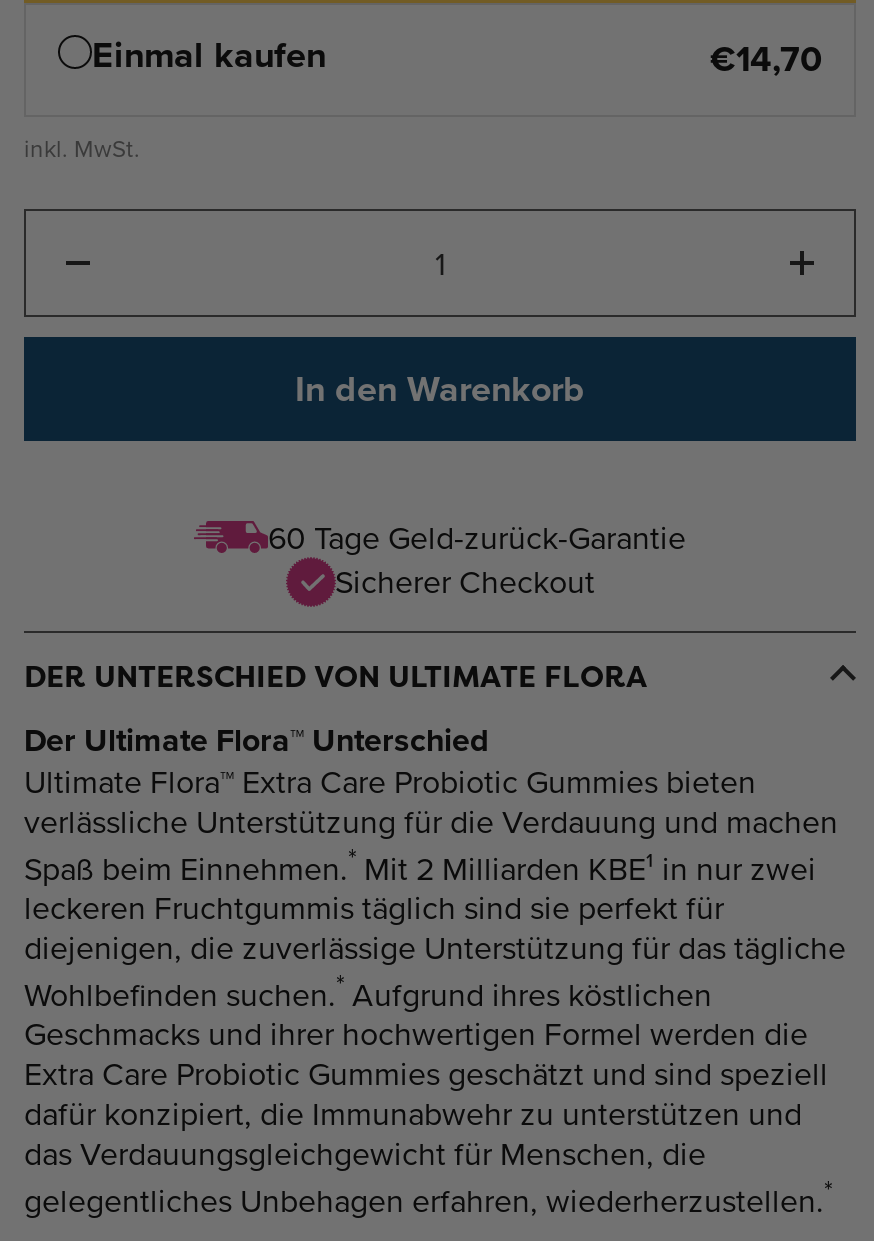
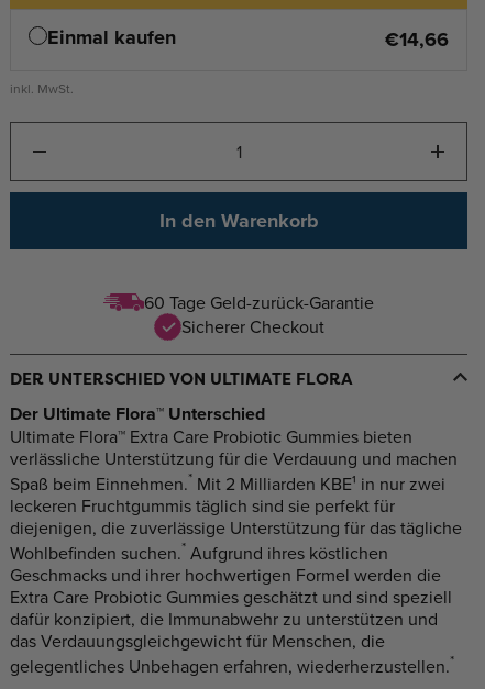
[710,32,822,84] €14,70 -> [385,25,449,53] €14,66

